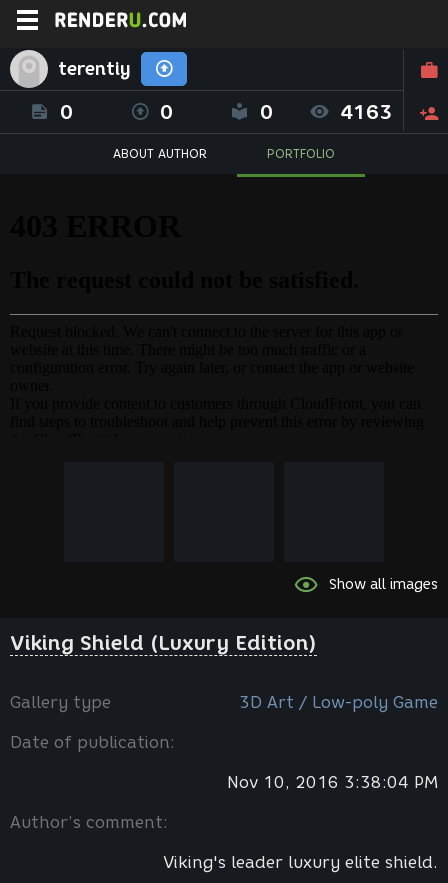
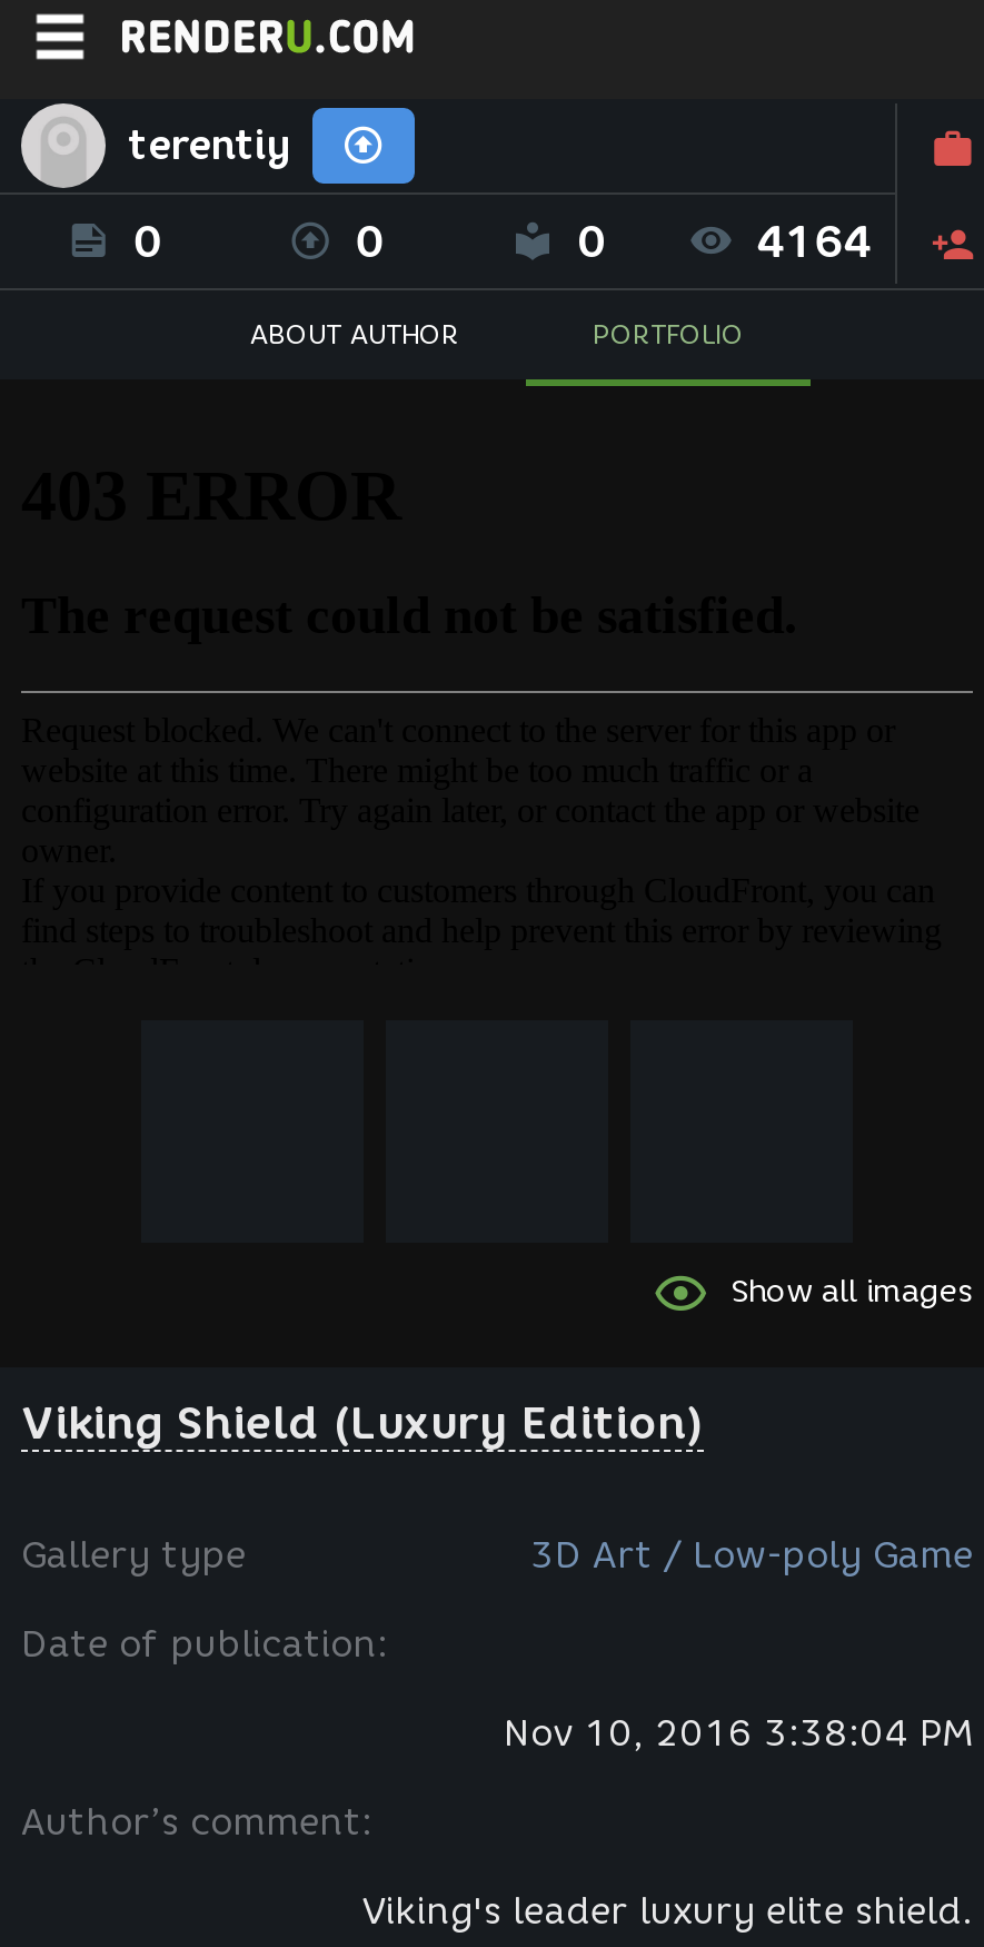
[340,100,392,124] 4163 -> [756,215,871,268] 4164

